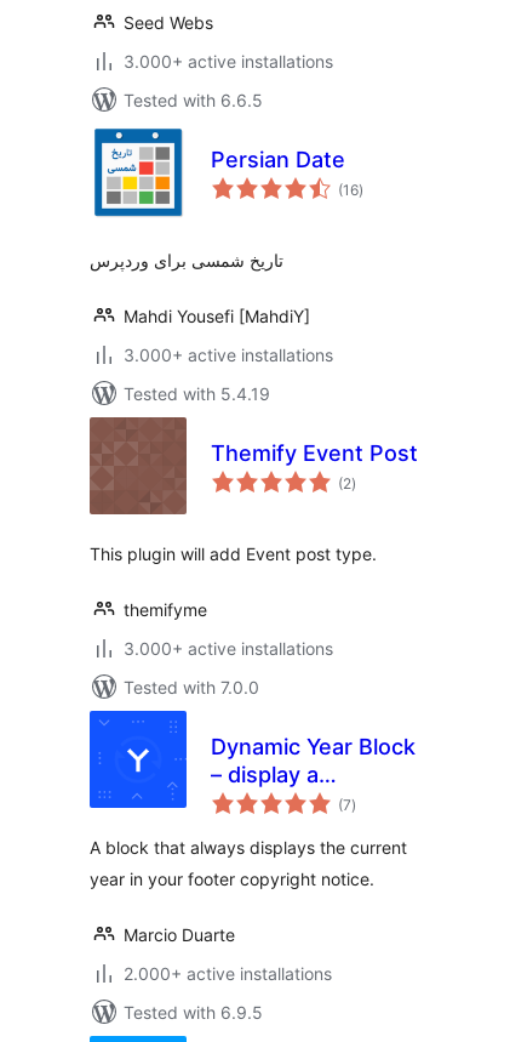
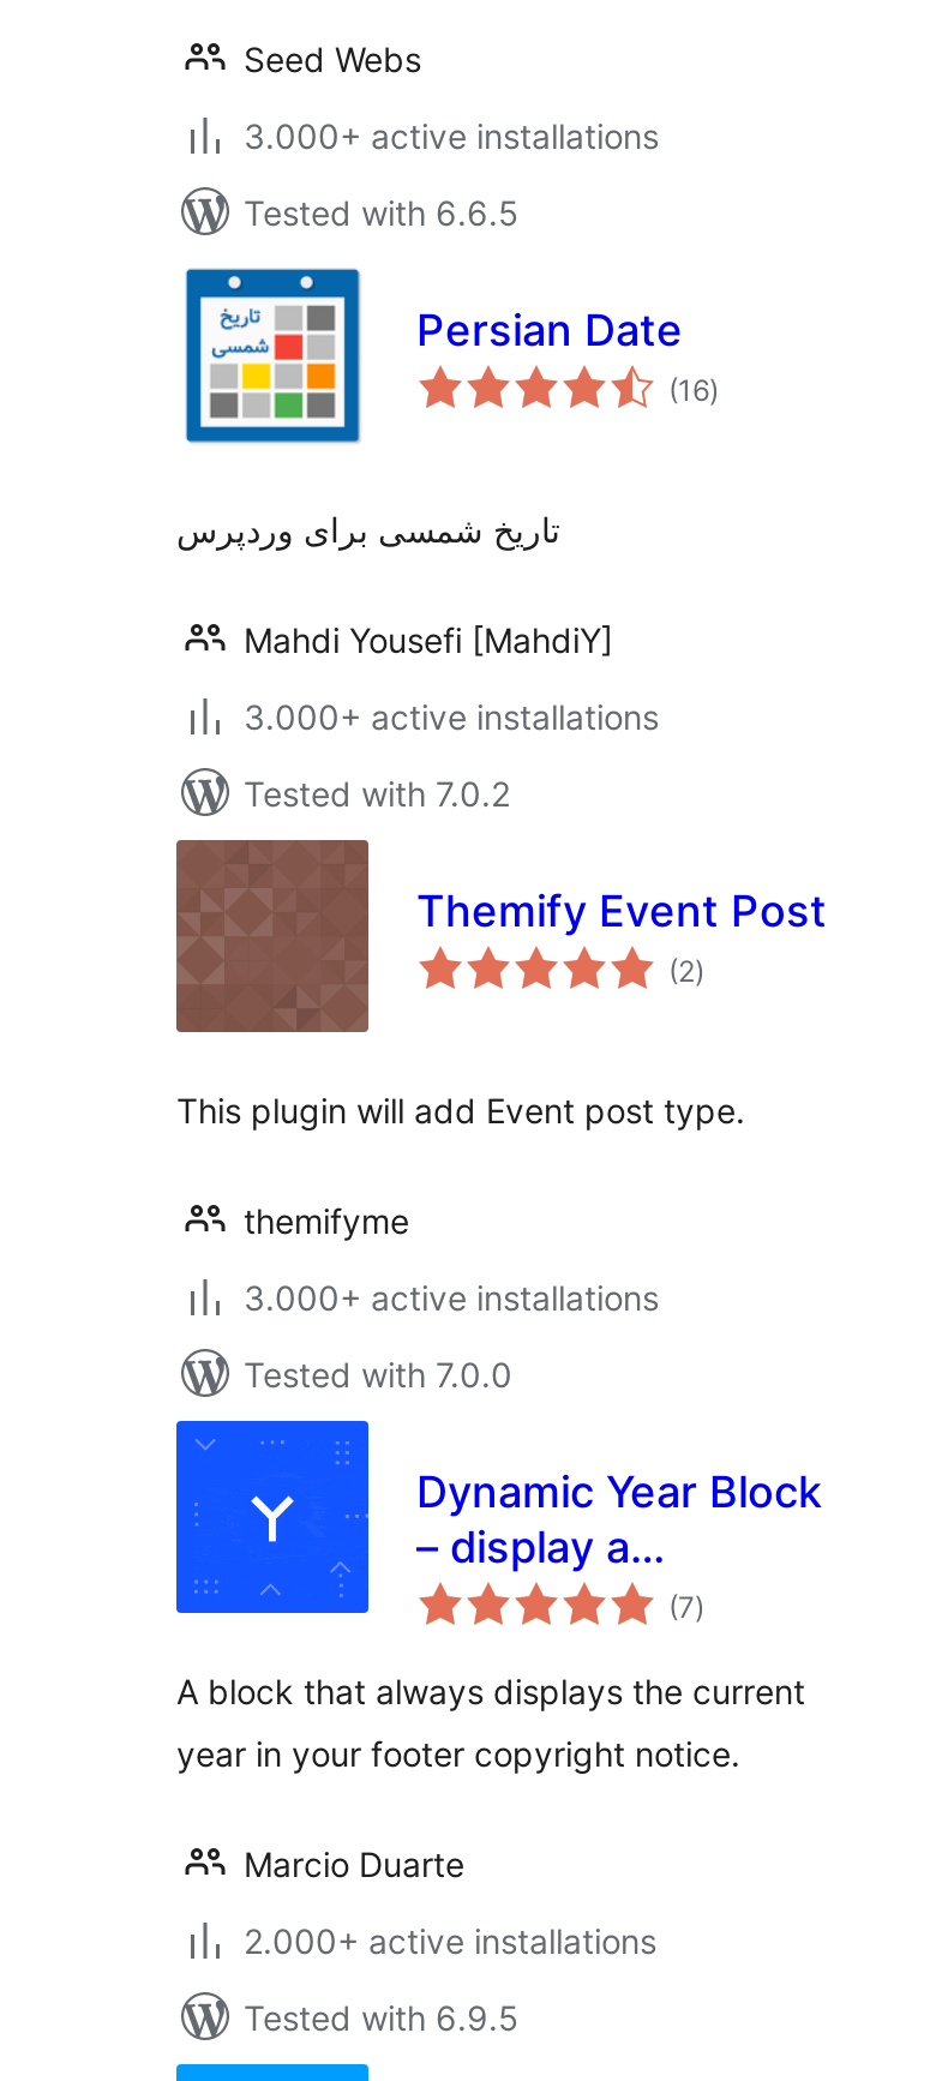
[124,383,270,404] Tested with 5.4.19 -> [244,773,510,814] Tested with 7.0.2

